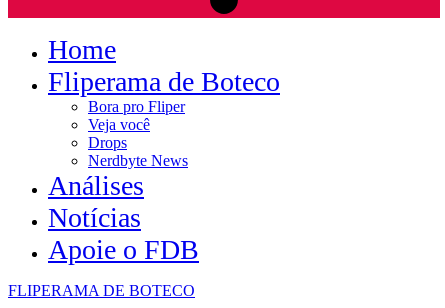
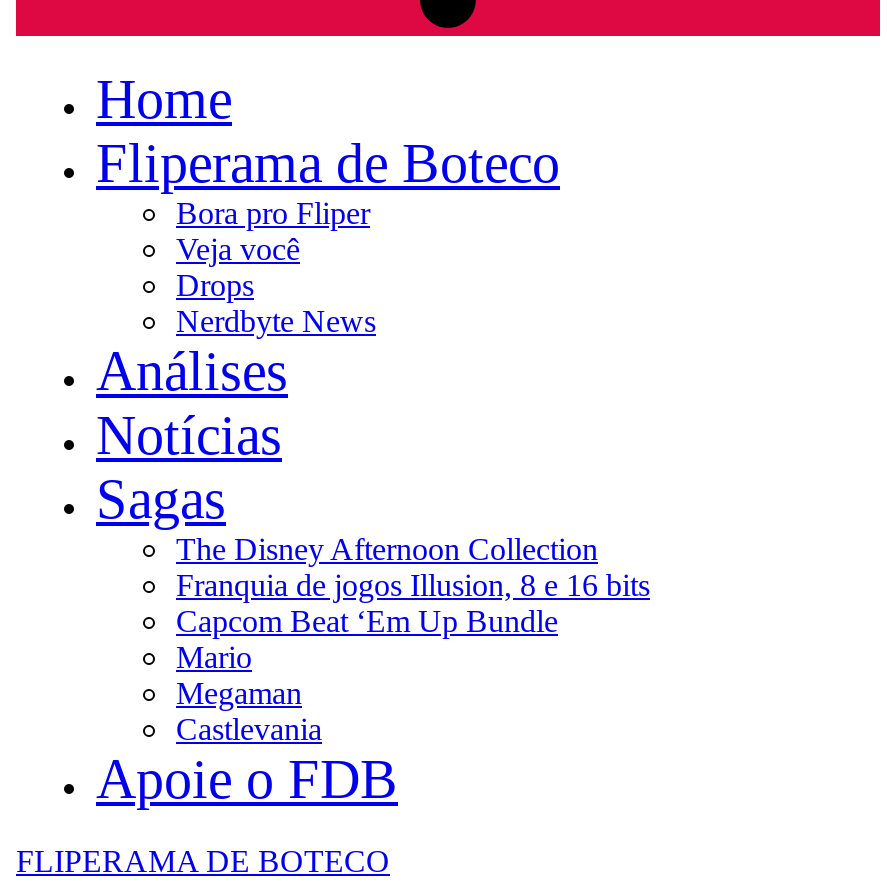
none -> [96,468,650,746] Sagas | The Disney Afternoon Collection | Franquia de jogos Illusion, 8 e 16 bits | Capcom Beat ‘Em Up Bundle | Mario | Megaman | Castlevania

